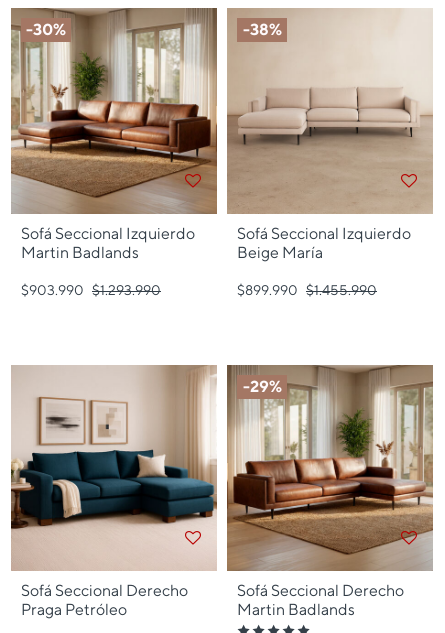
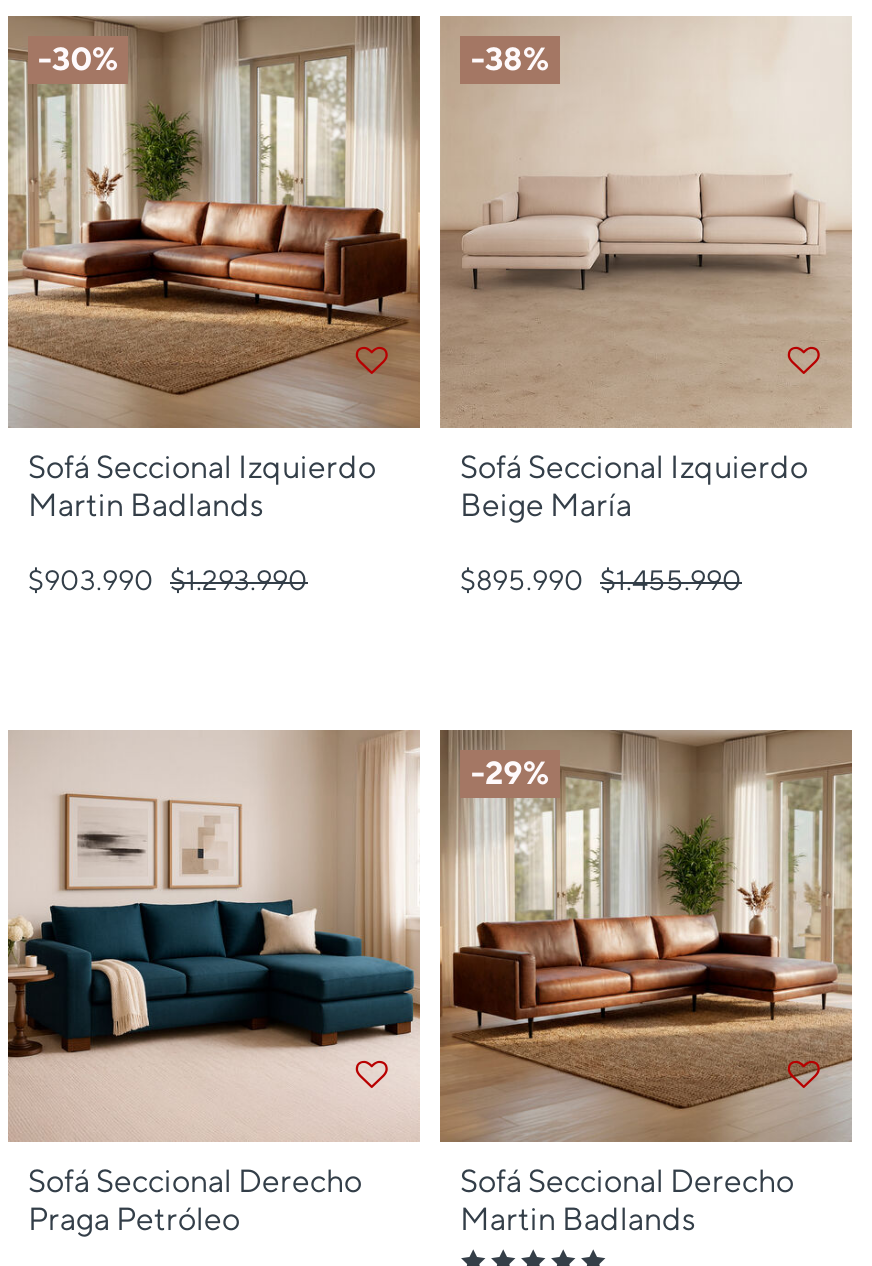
[237,282,298,298] $899.990 -> [460,564,584,596] $895.990

